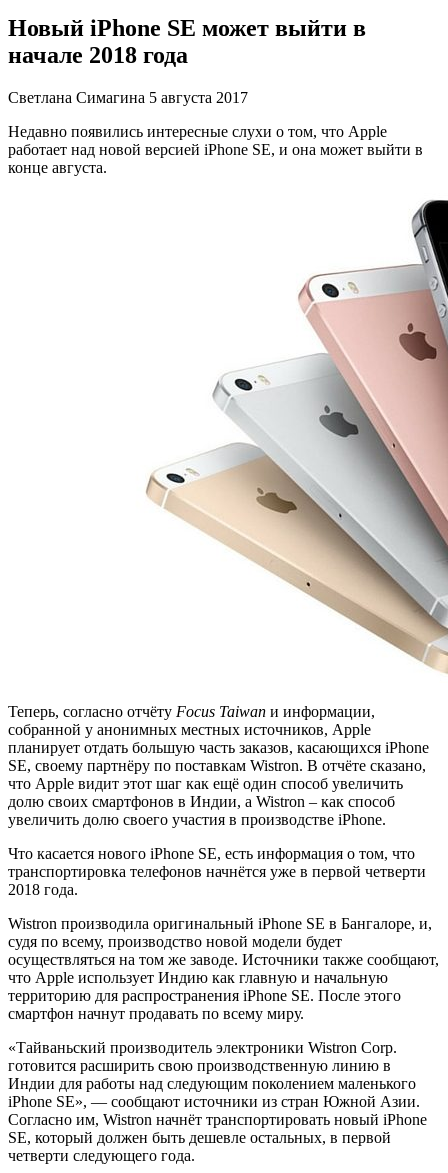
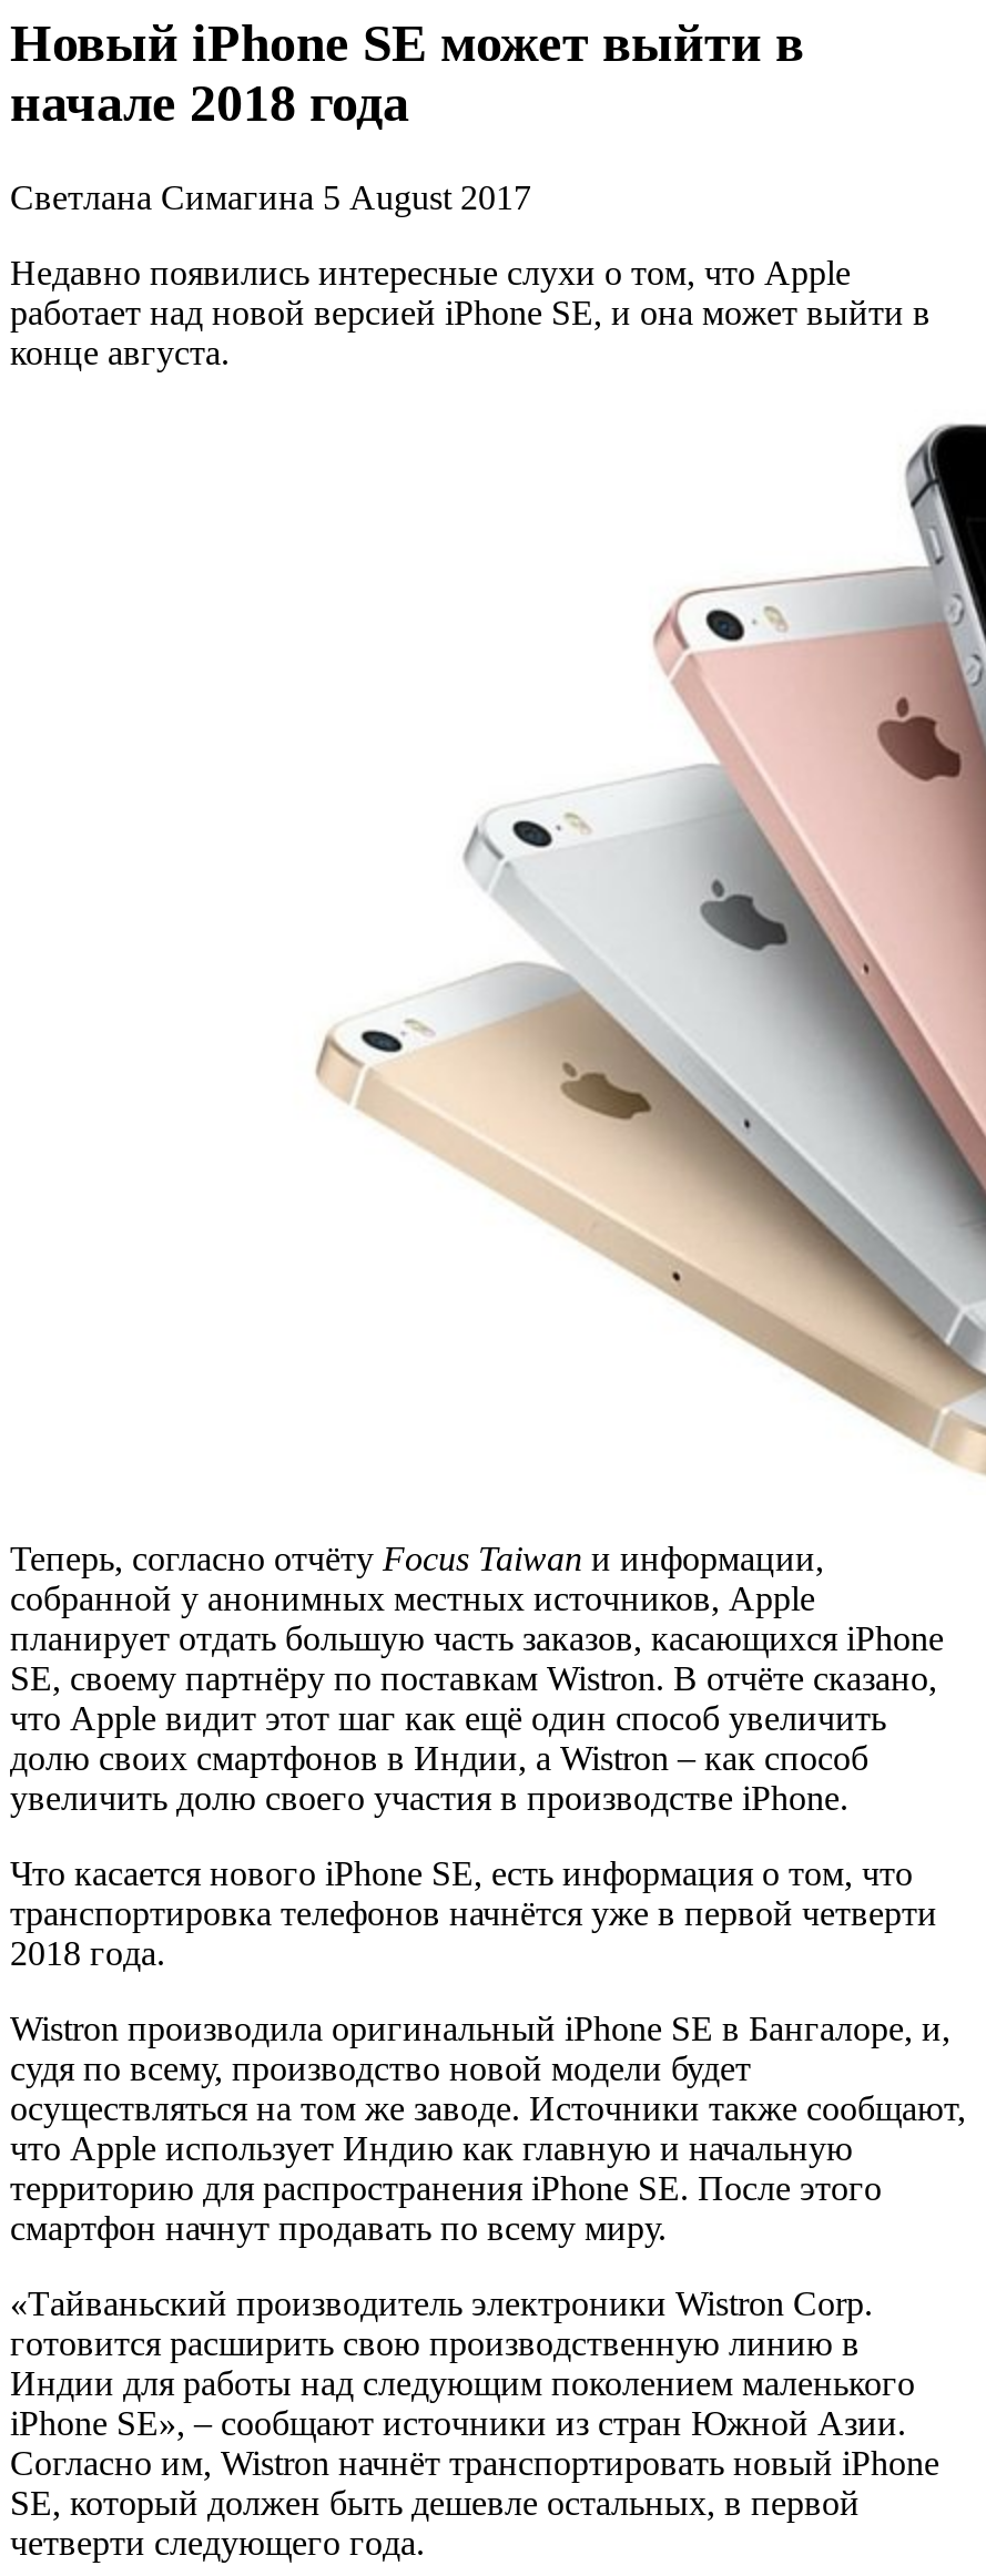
[8,89,248,106] Светлана Симагина 5 августа 2017 -> [10,179,531,217] Светлана Симагина 5 August 2017
[8,1093,420,1110] iPhone SE», — сообщают источники из стран Южной Азии. -> [10,2405,906,2443] iPhone SE», – сообщают источники из стран Южной Азии.

